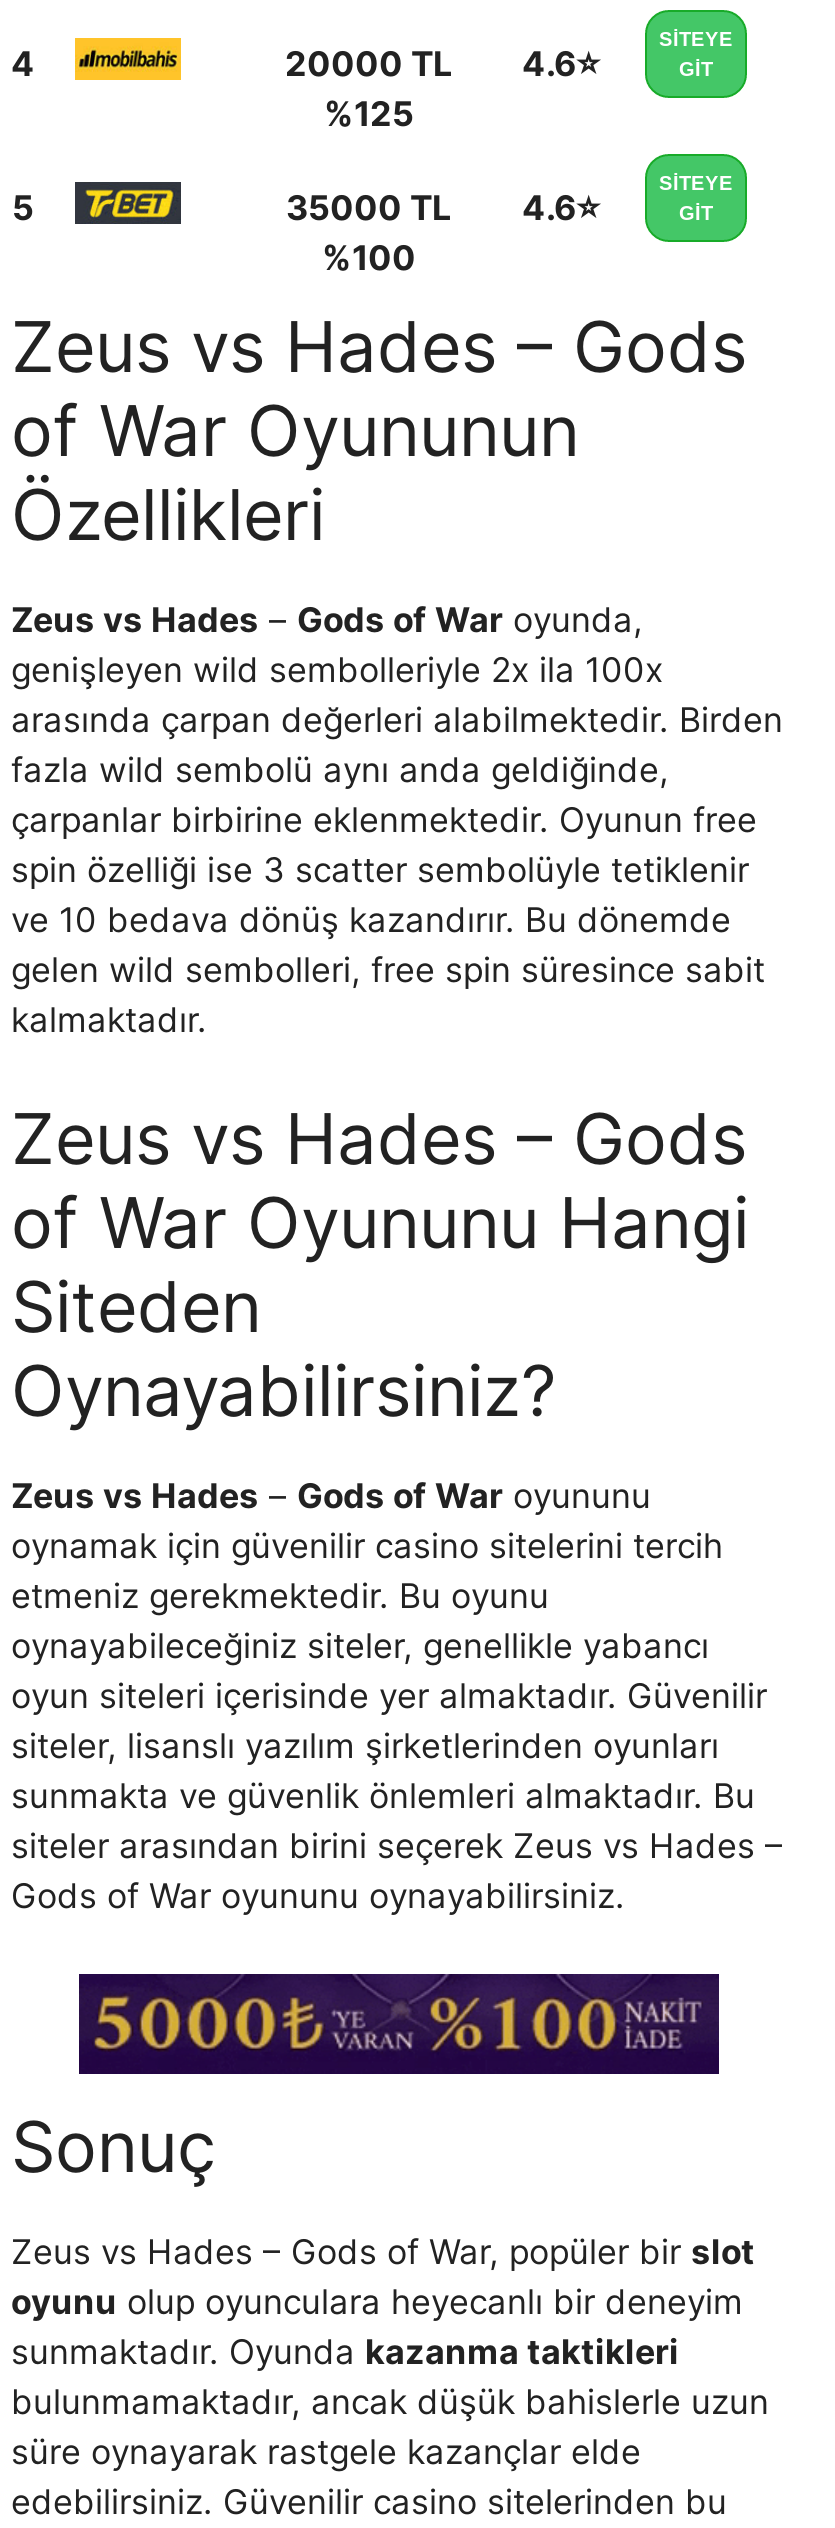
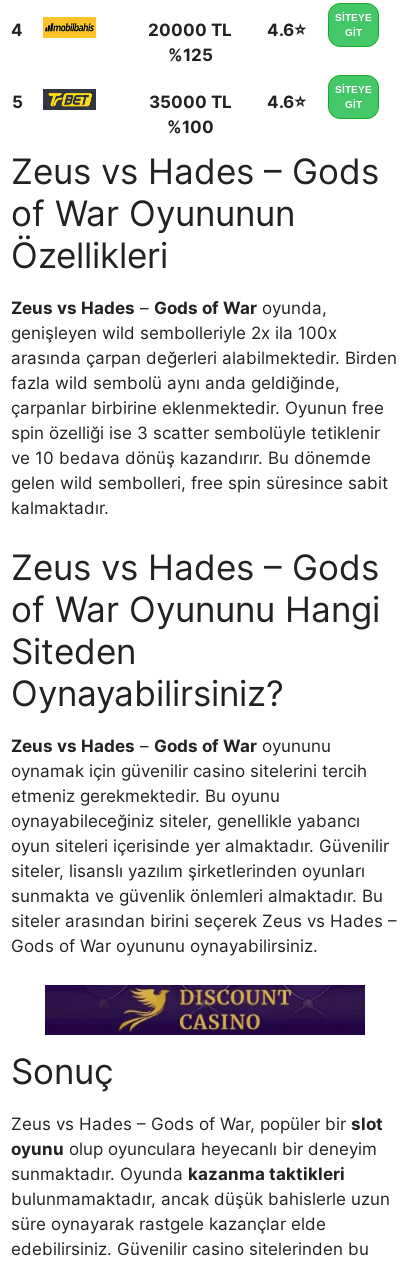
[93,1982,701,2064] [image] -> [53,988,354,1031] [image]

